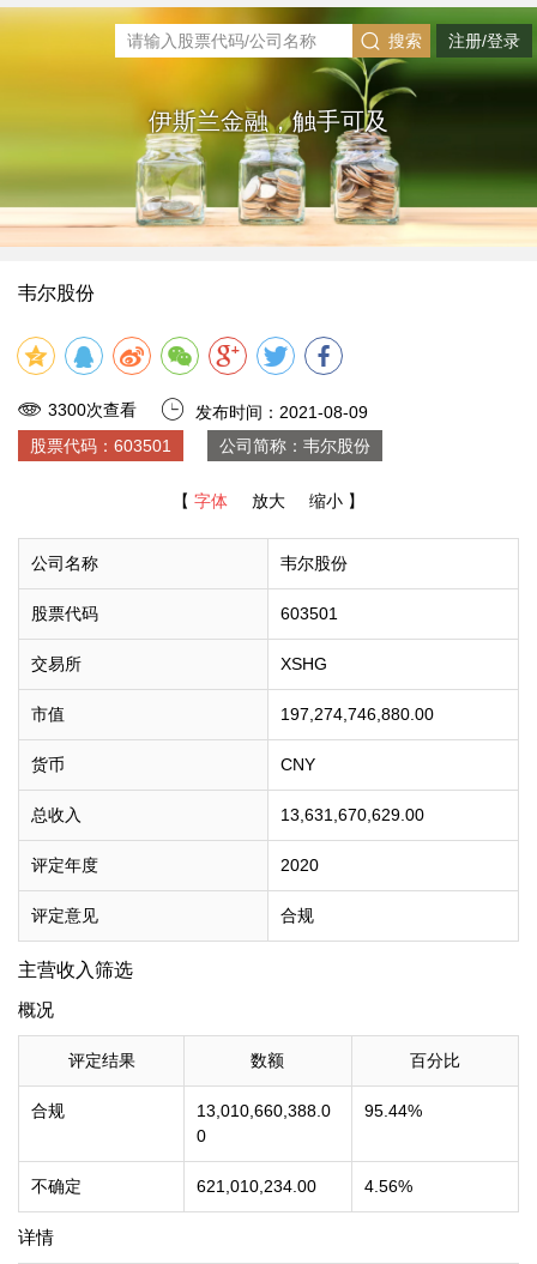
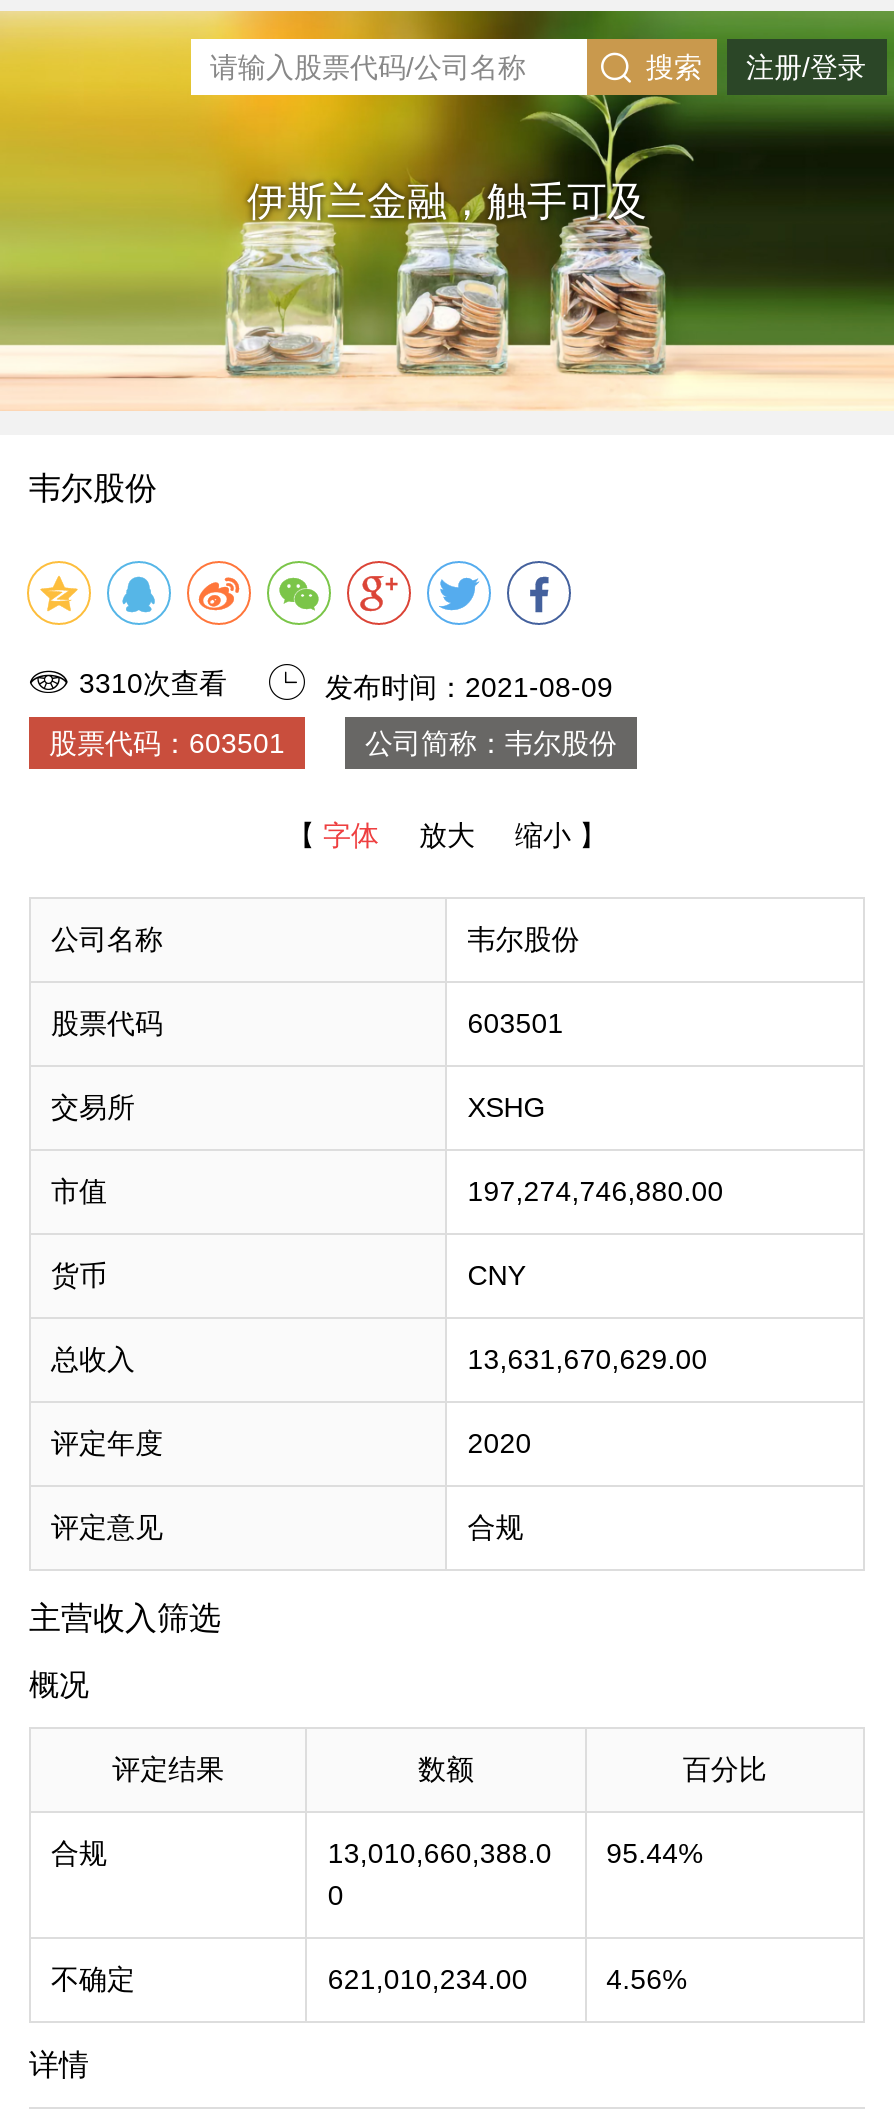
[48,400,137,419] 3300次查看 -> [79,666,227,698] 3310次查看

